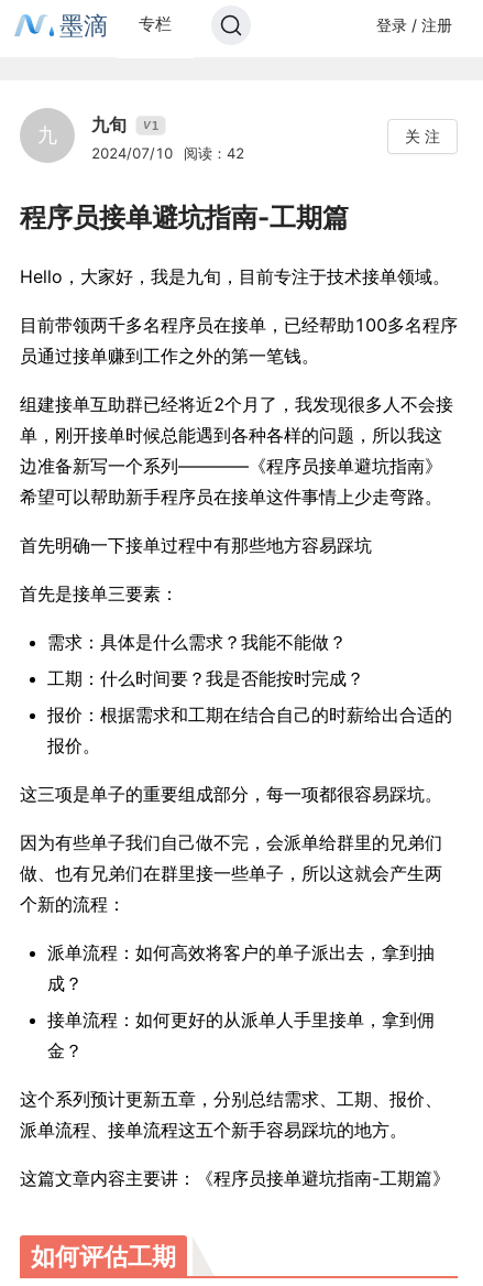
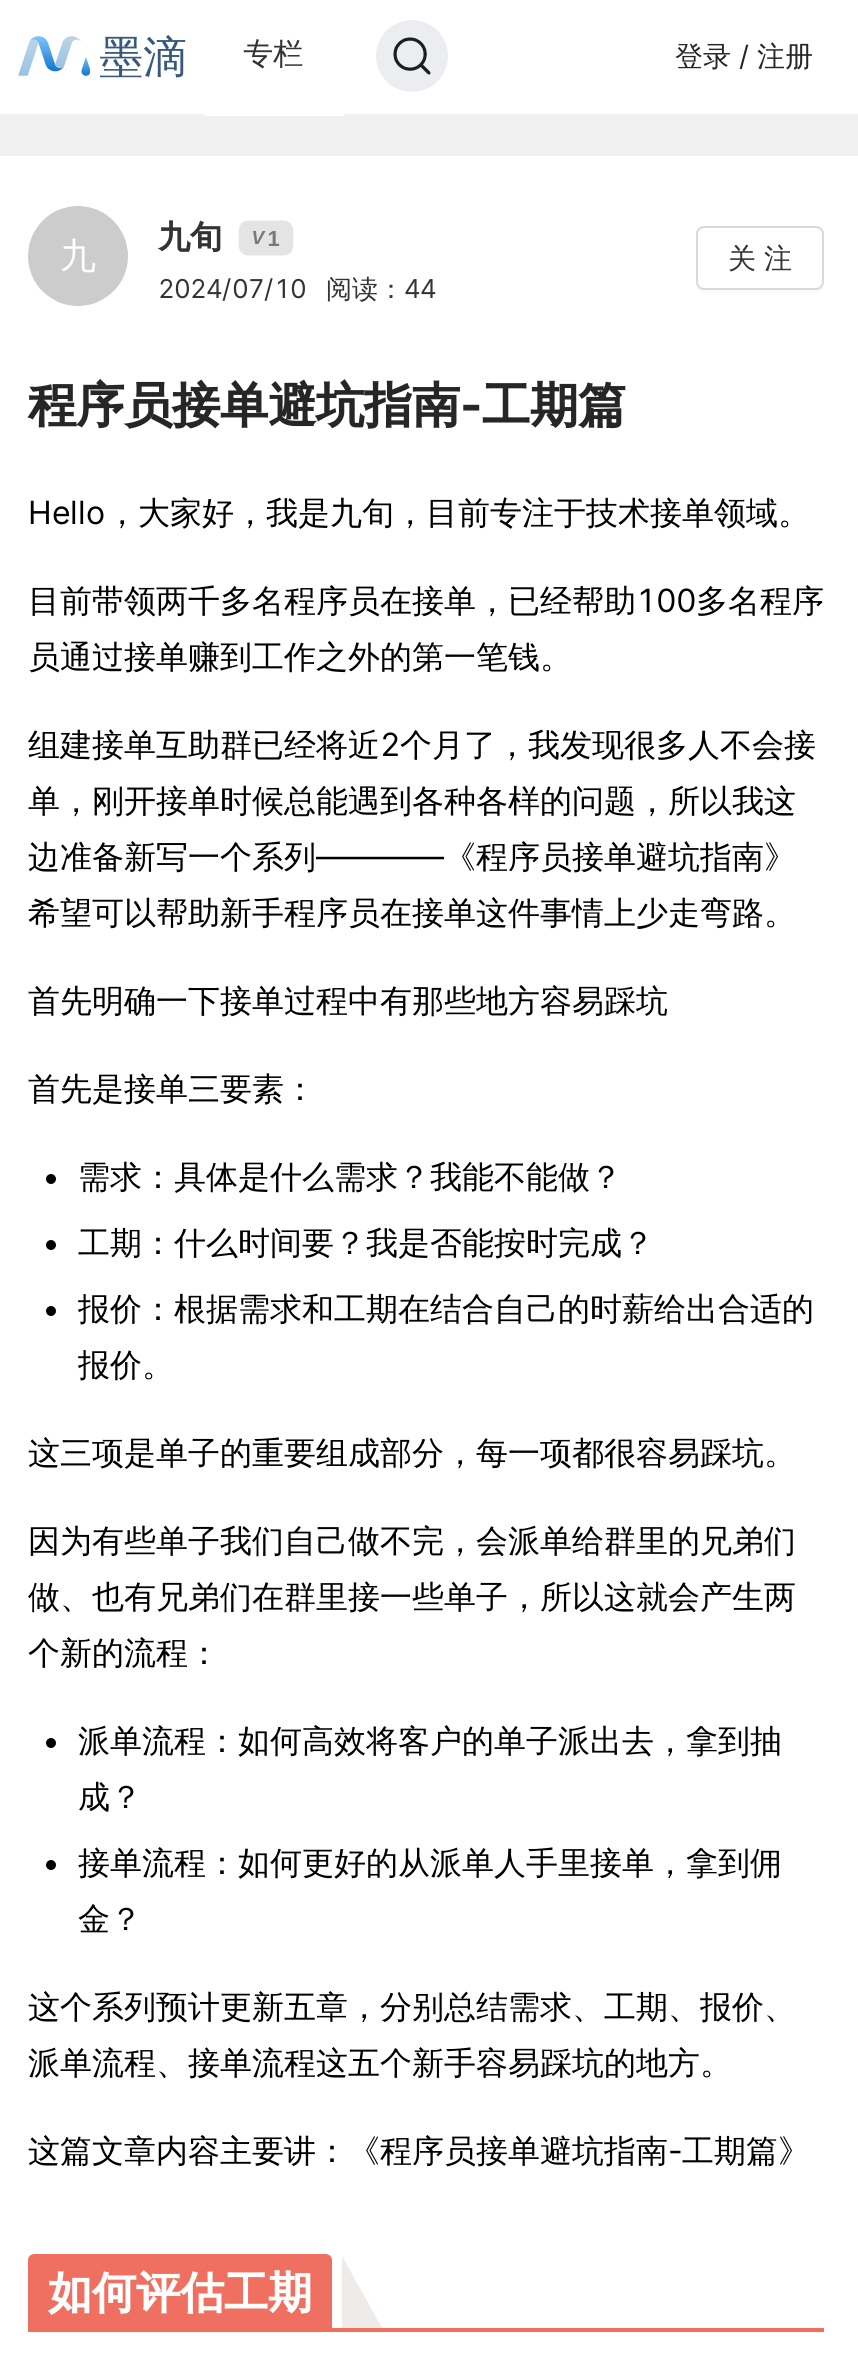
[91,144,244,162] 2024/07/10 阅读：42 -> [158,272,436,304] 2024/07/10 阅读：44

